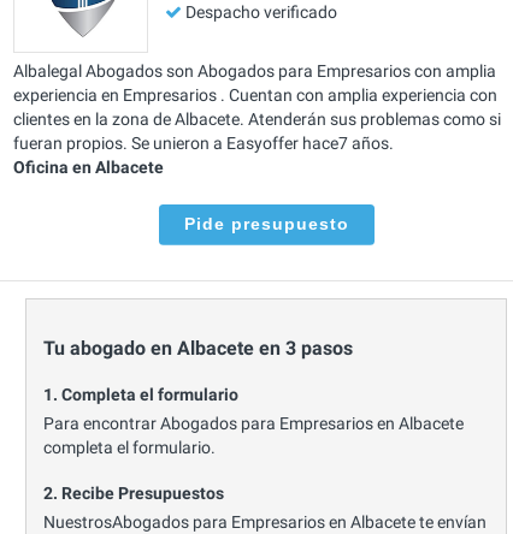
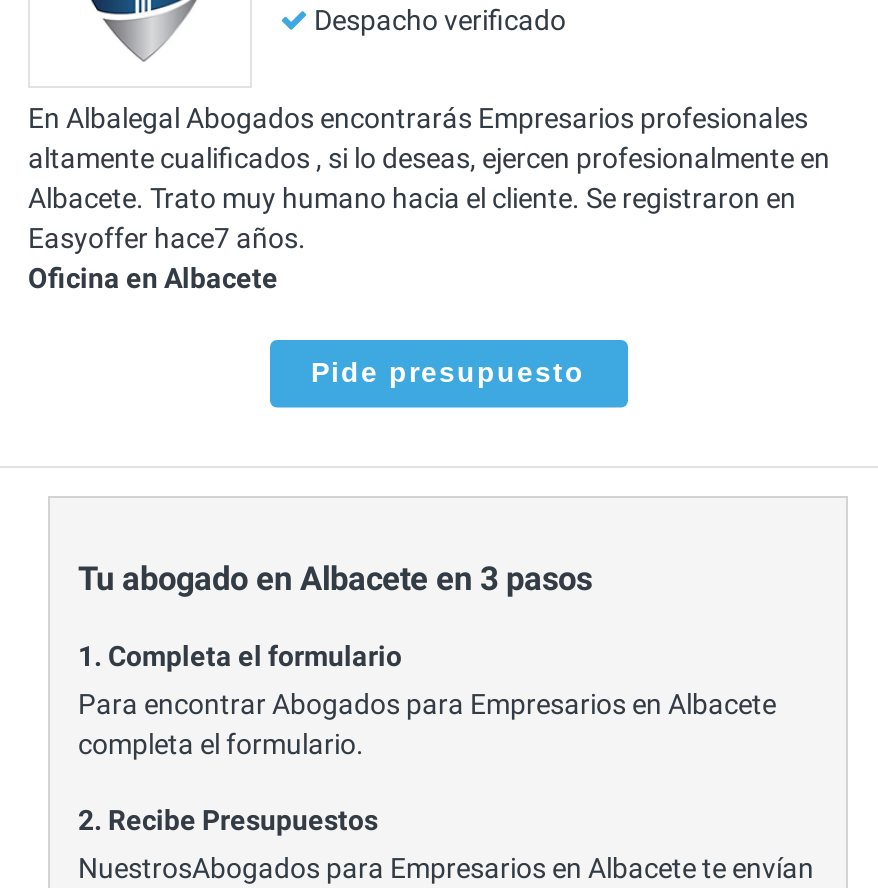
[13,61,501,153] Albalegal Abogados son Abogados para Empresarios con amplia | experiencia en Empresarios . Cuentan con amplia experiencia con | clientes en la zona de Albacete. Atenderán sus problemas como si | fueran propios. Se unieron a Easyoffer hace7 años. -> [28,102,830,254] En Albalegal Abogados encontrarás Empresarios profesionales | altamente cualificados , si lo deseas, ejercen profesionalmente en | Albacete. Trato muy humano hacia el cliente. Se registraron en | Easyoffer hace7 años.

